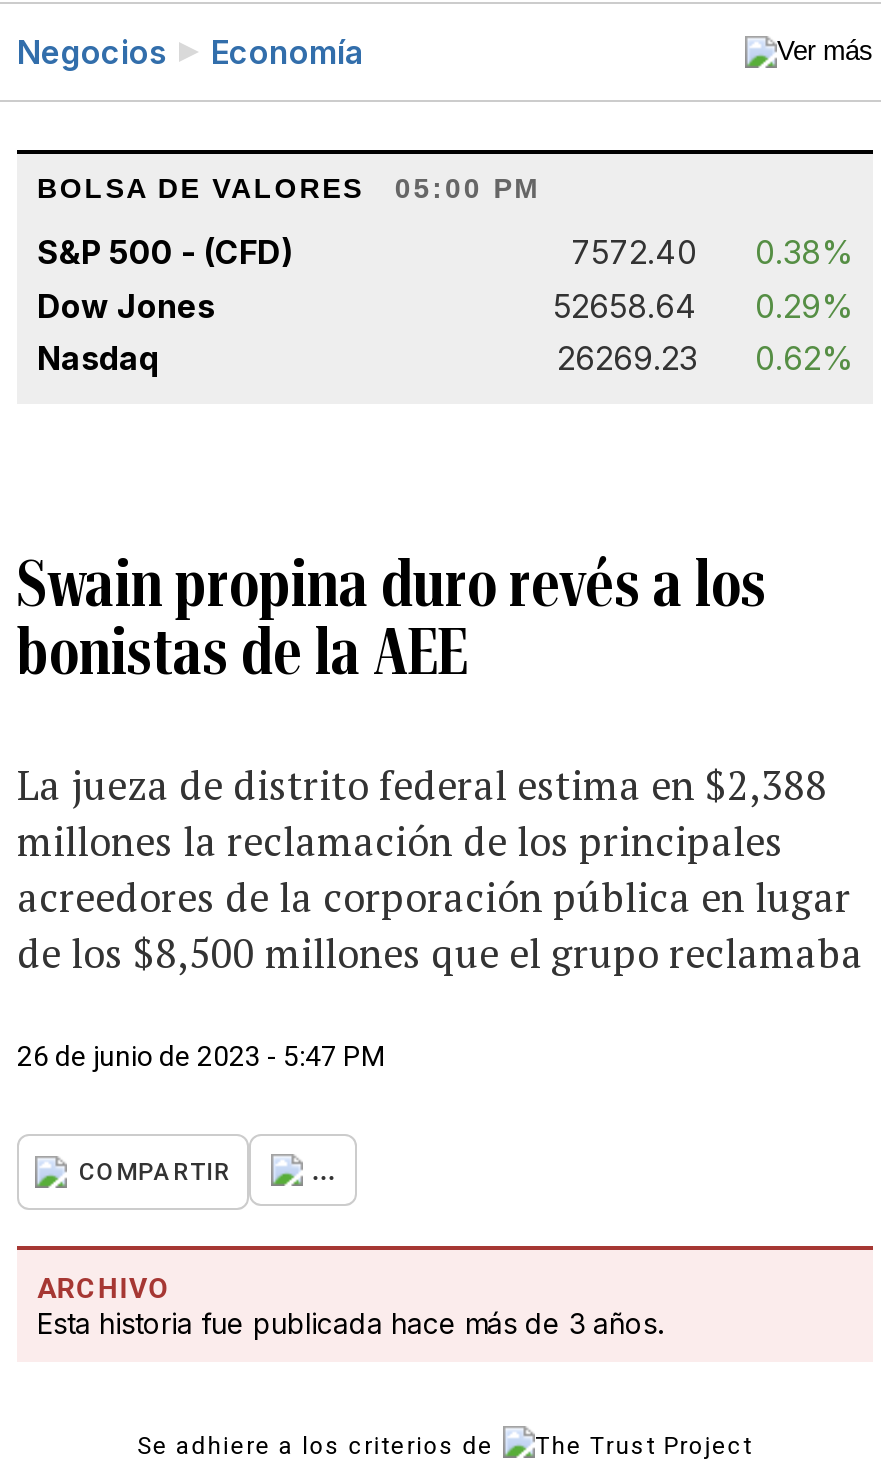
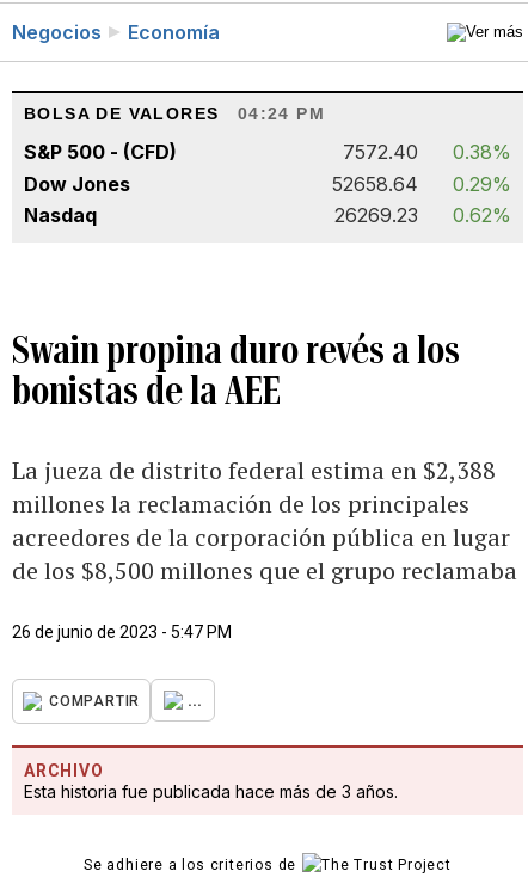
[37,172,541,204] BOLSA DE VALORES 05:00 PM -> [24,104,325,123] BOLSA DE VALORES 04:24 PM

